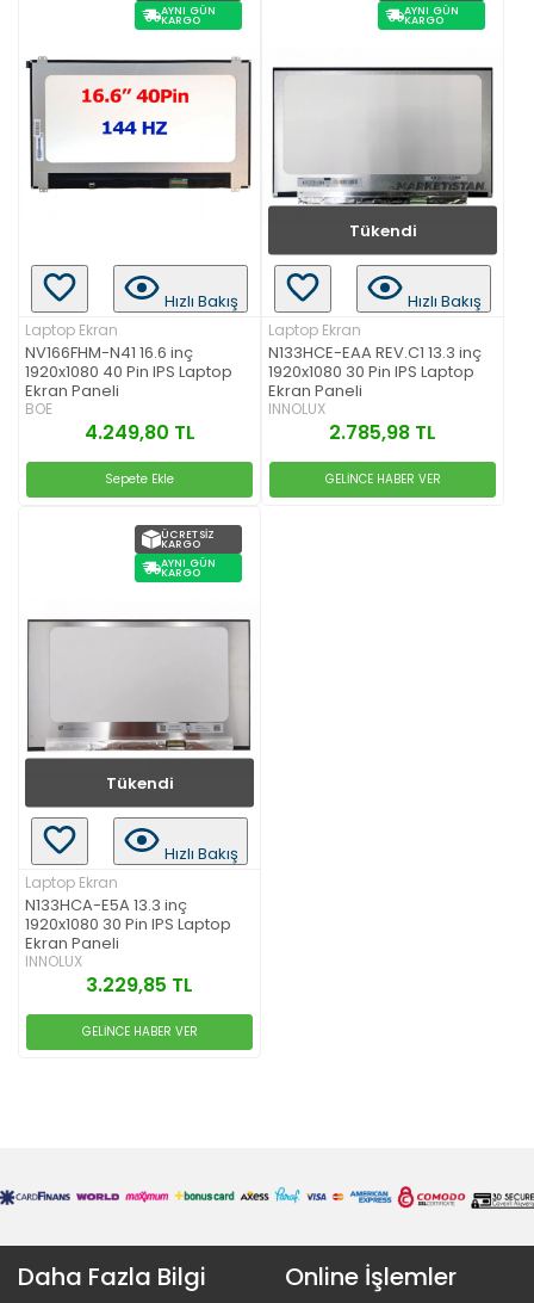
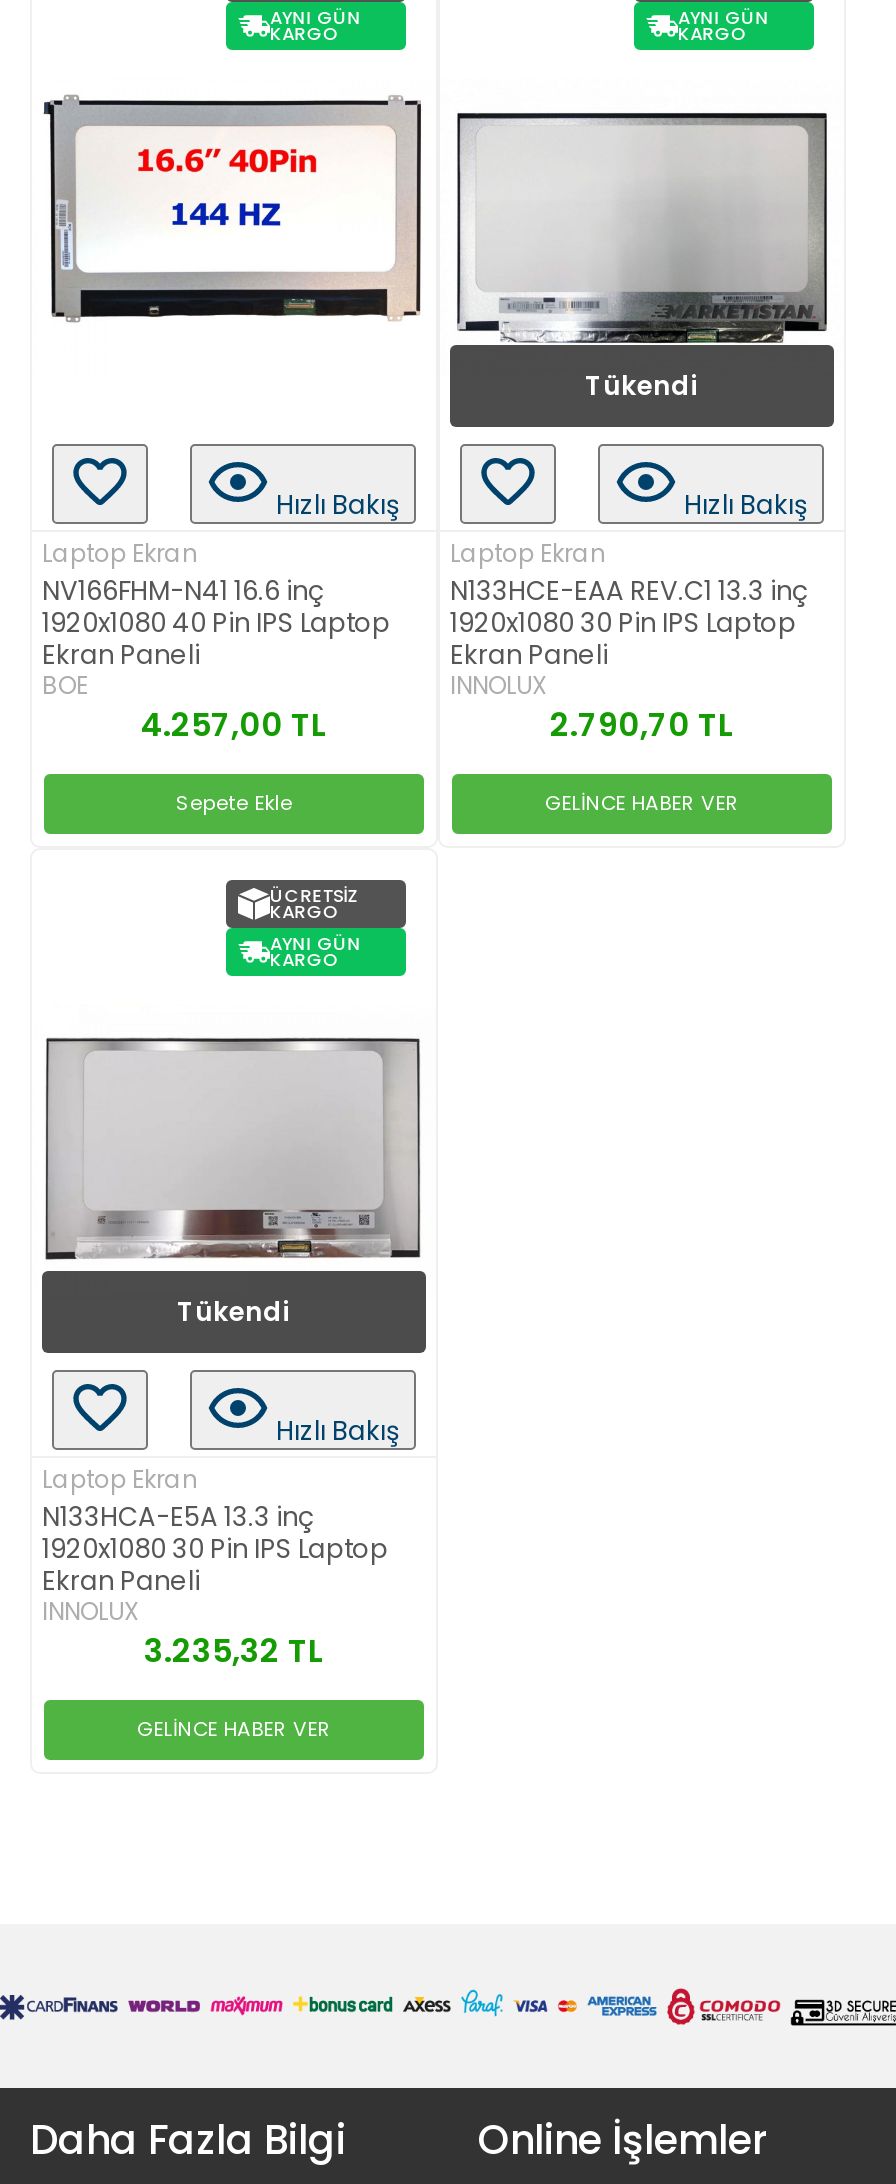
[84,419,195,446] 4.249,80 TL -> [141,702,327,748] 4.257,00 TL
[329,419,436,446] 2.785,98 TL -> [550,702,734,748] 2.790,70 TL
[86,971,193,999] 3.229,85 TL -> [144,1628,324,1674] 3.235,32 TL

